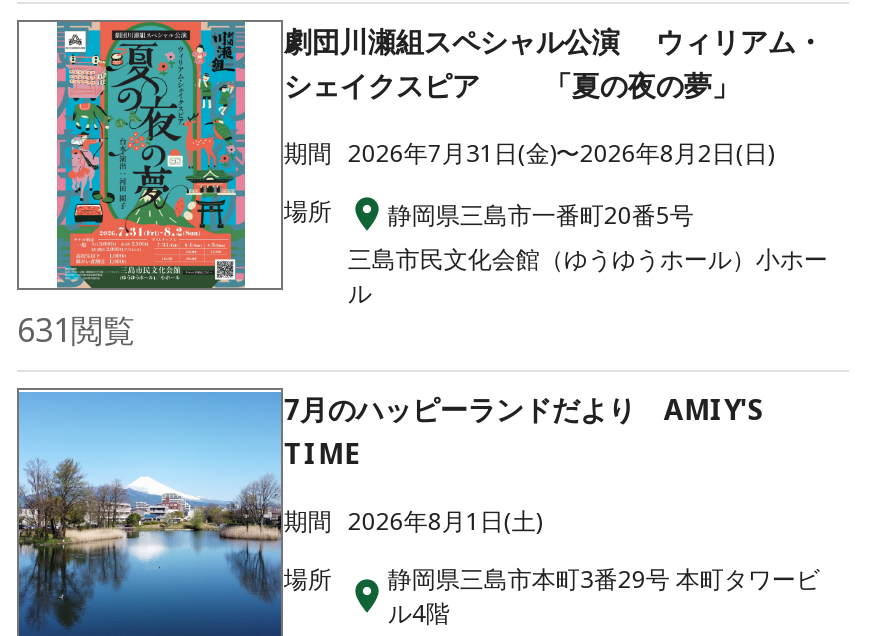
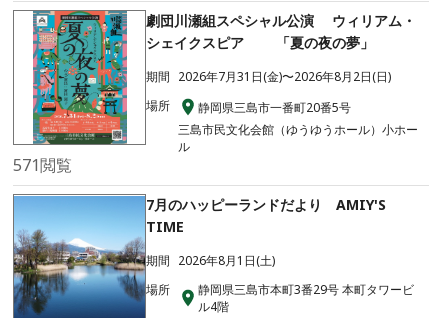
[17,309,135,353] 631閲覧 -> [13,154,72,176] 571閲覧

